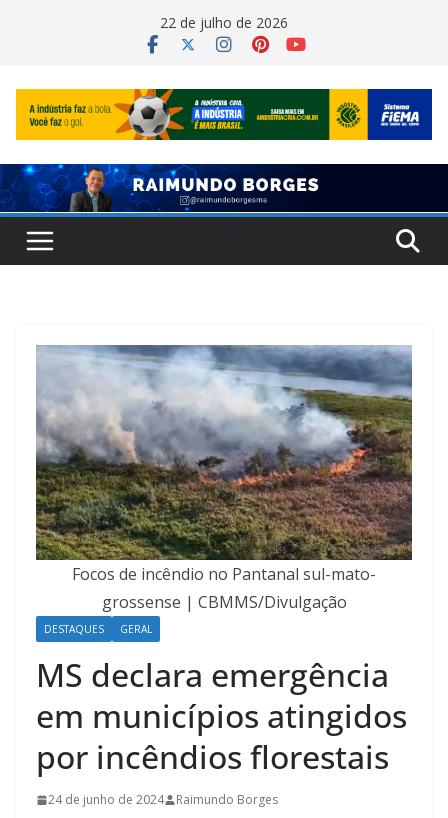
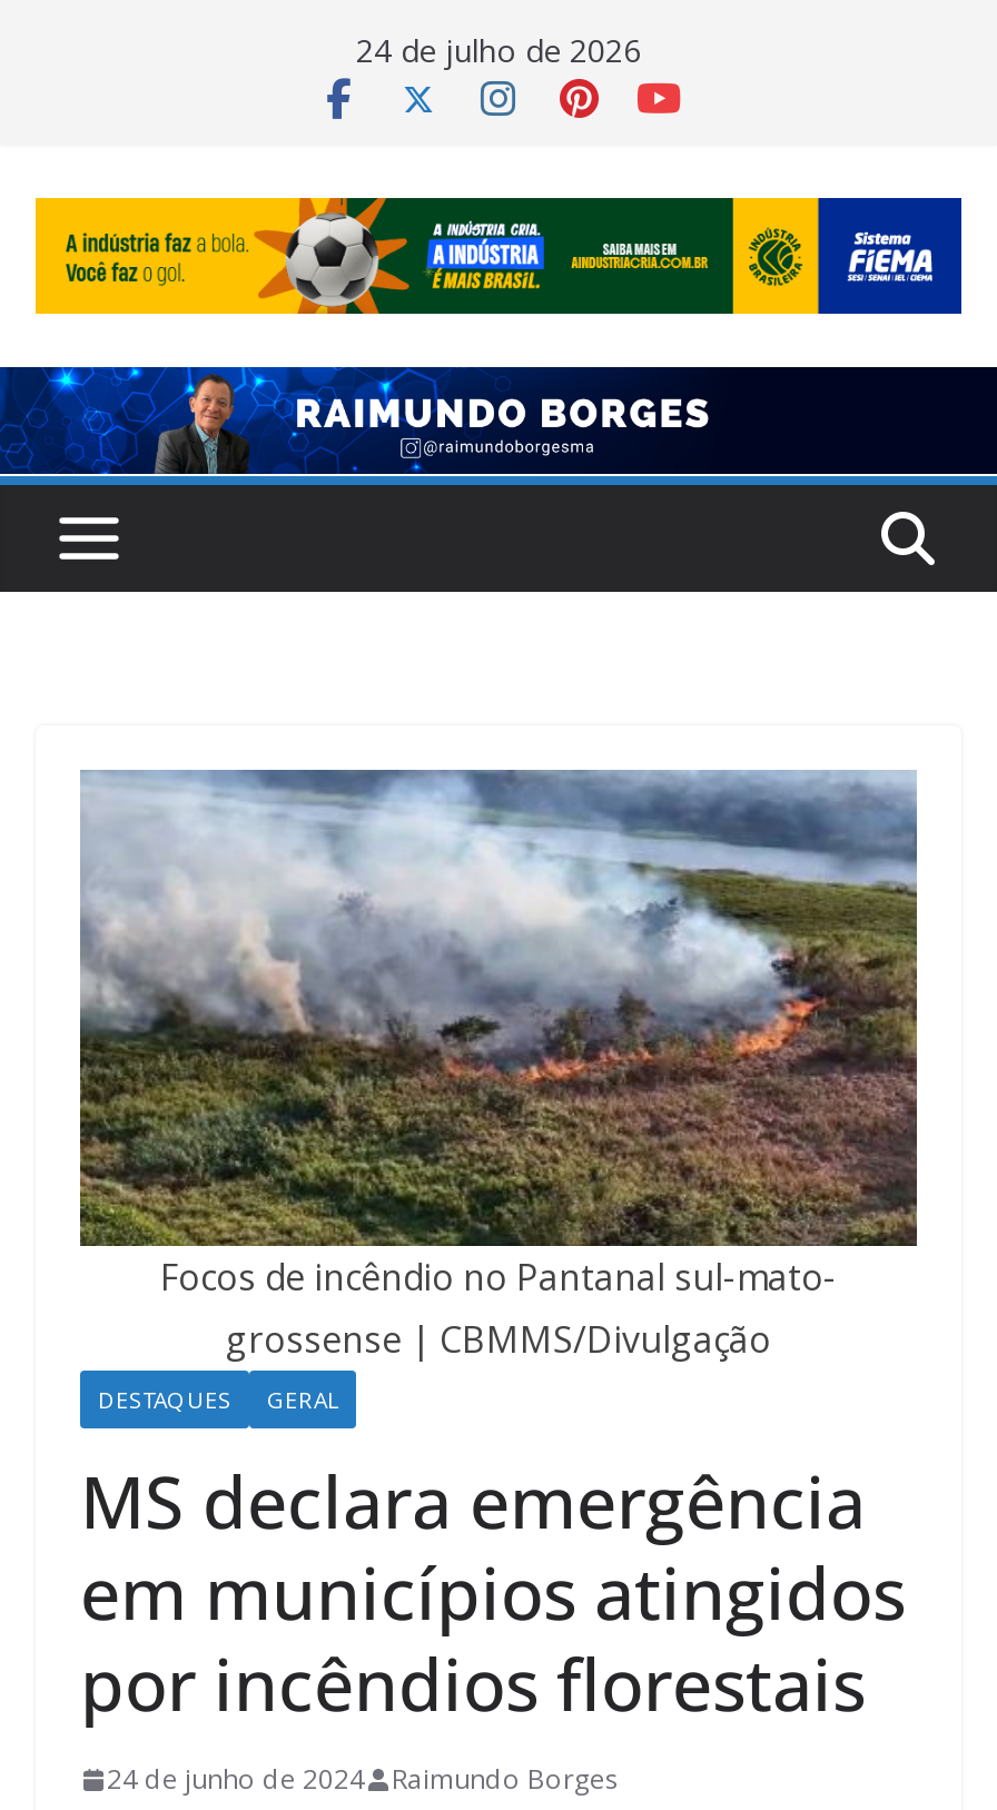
[160,13,288,32] 22 de julho de 2026 -> [356,29,641,71] 24 de julho de 2026

